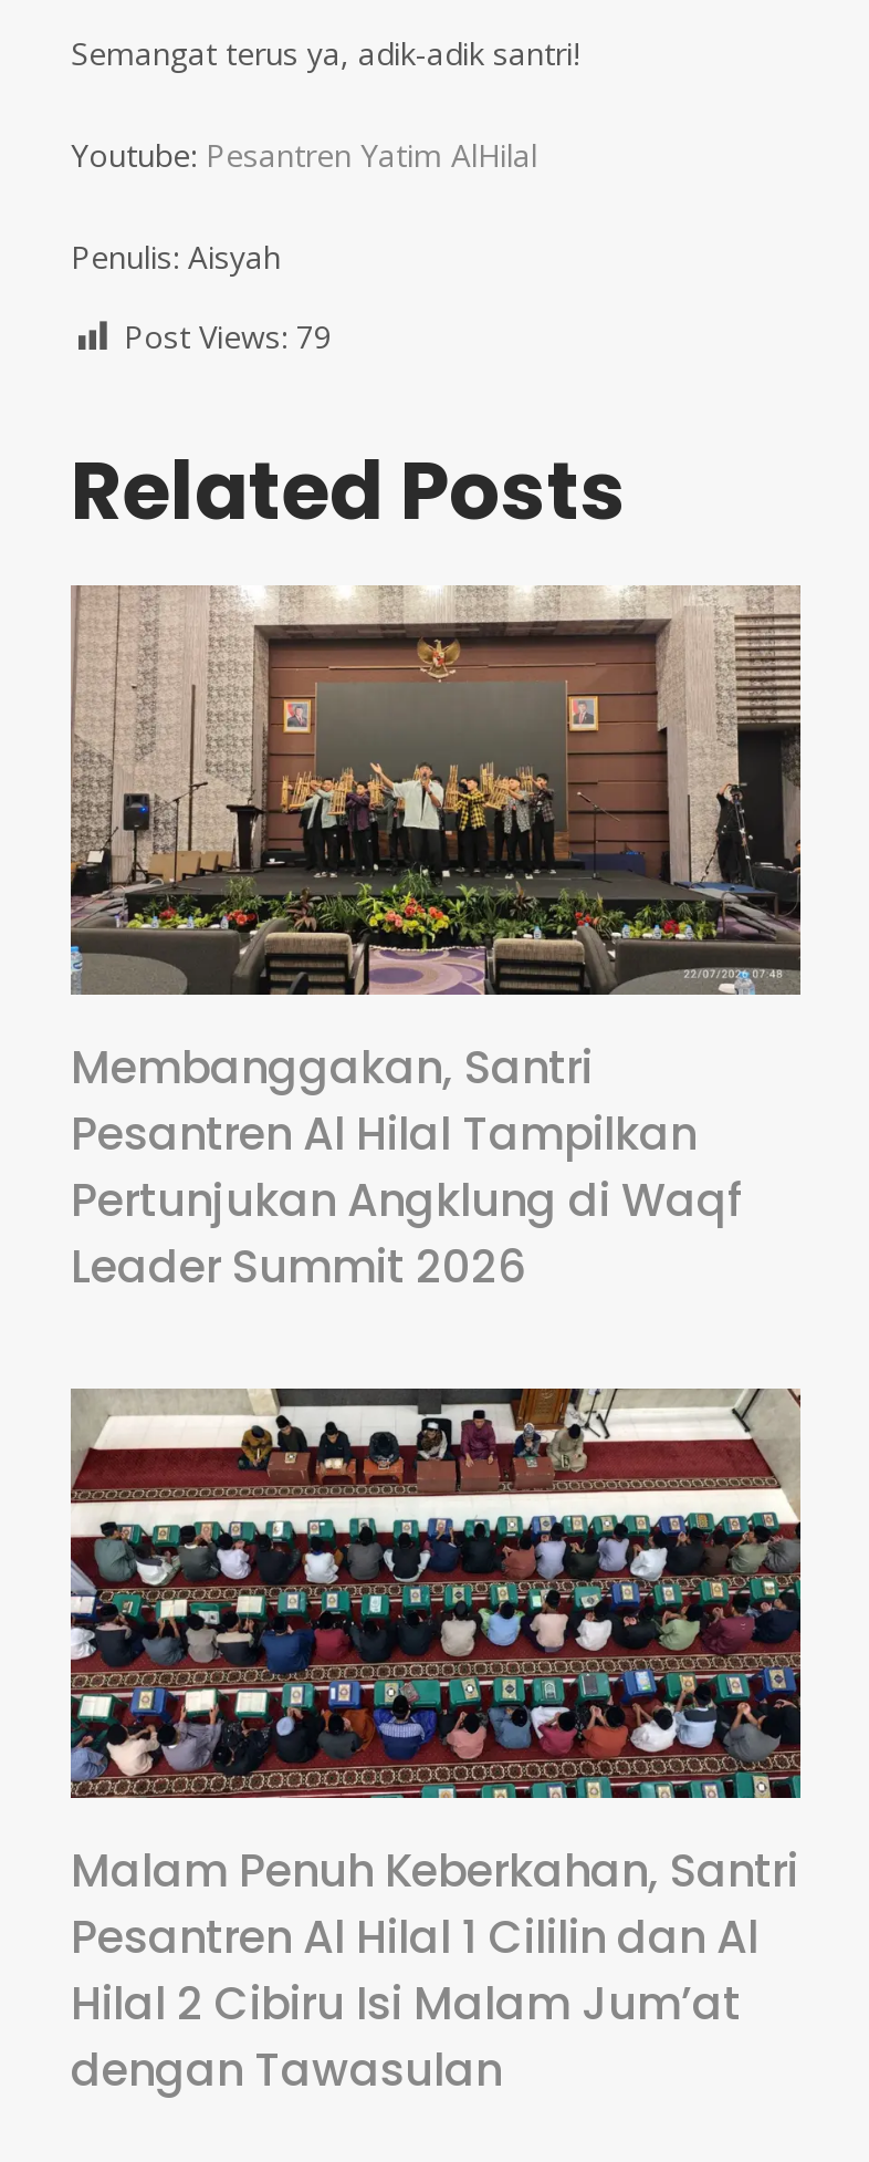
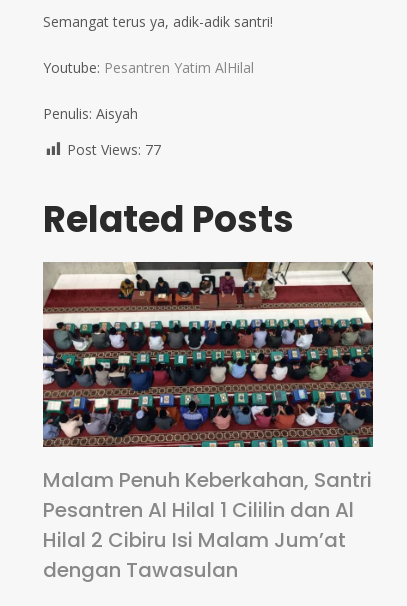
[124,314,332,356] Post Views: 79 -> [67,139,161,158] Post Views: 77
[69,585,803,1298] [image] | Membanggakan, Santri | Pesantren Al Hilal Tampilkan | Pertunjukan Angklung di Waqf | Leader Summit 2026 -> none

